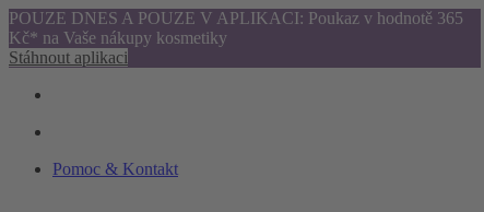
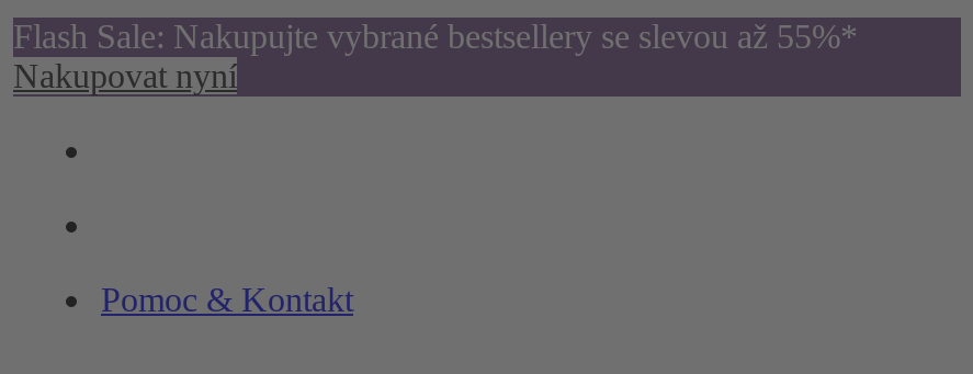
[9,9,463,67] POUZE DNES A POUZE V APLIKACI: Poukaz v hodnotě 365 | Kč* na Vaše nákupy kosmetiky | Stáhnout aplikaci -> [13,18,858,94] Flash Sale: Nakupujte vybrané bestsellery se slevou až 55%* | Nakupovat nyní

